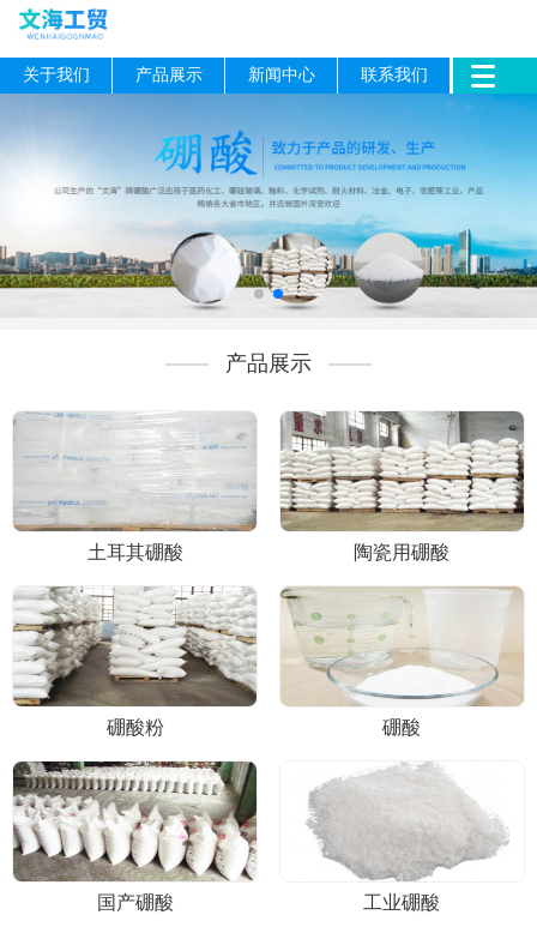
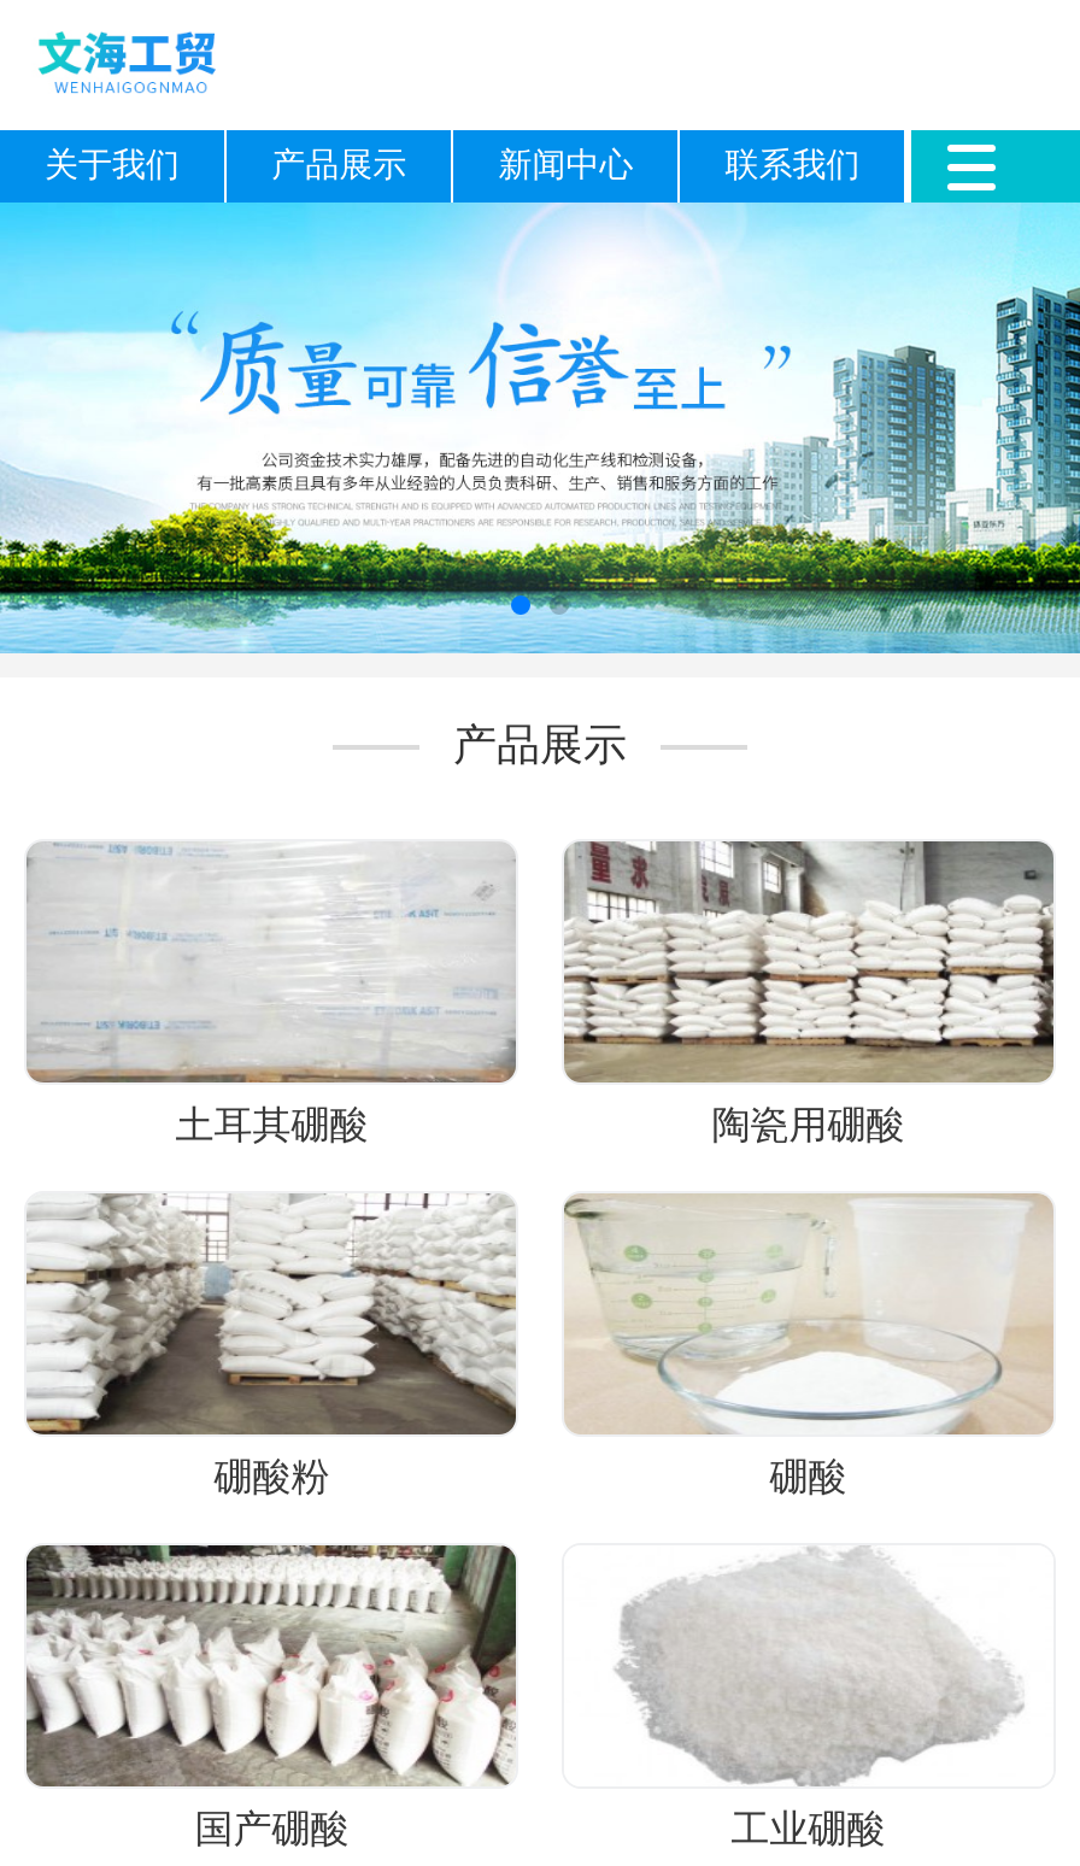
[4,94,533,318] [image] -> [7,200,1073,656] [image]

